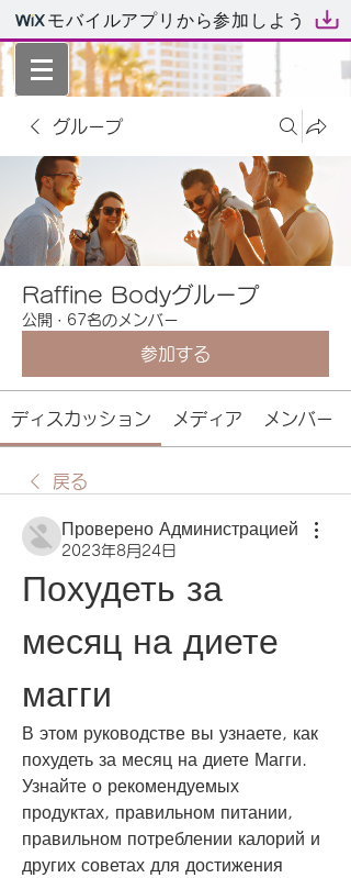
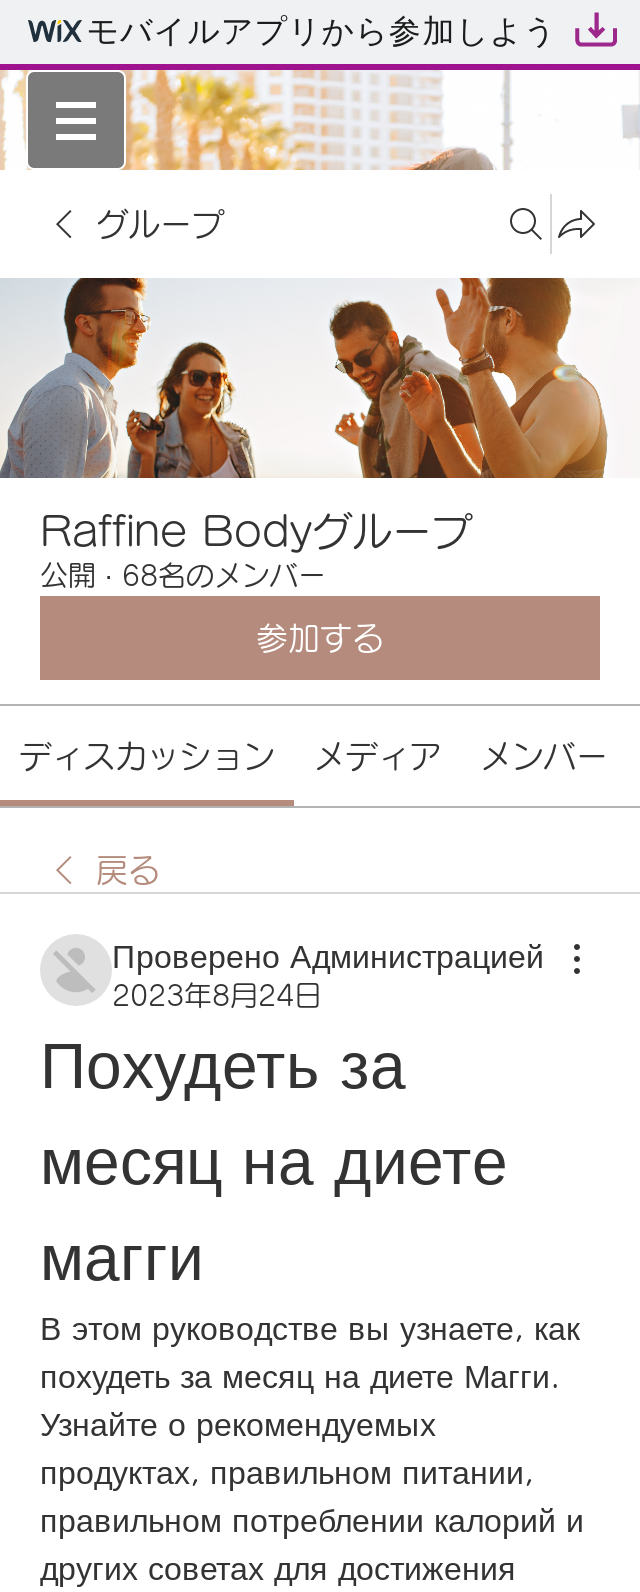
[22,312,179,327] 公開 · 67名のメンバー -> [40,562,326,590] 公開 · 68名のメンバー

